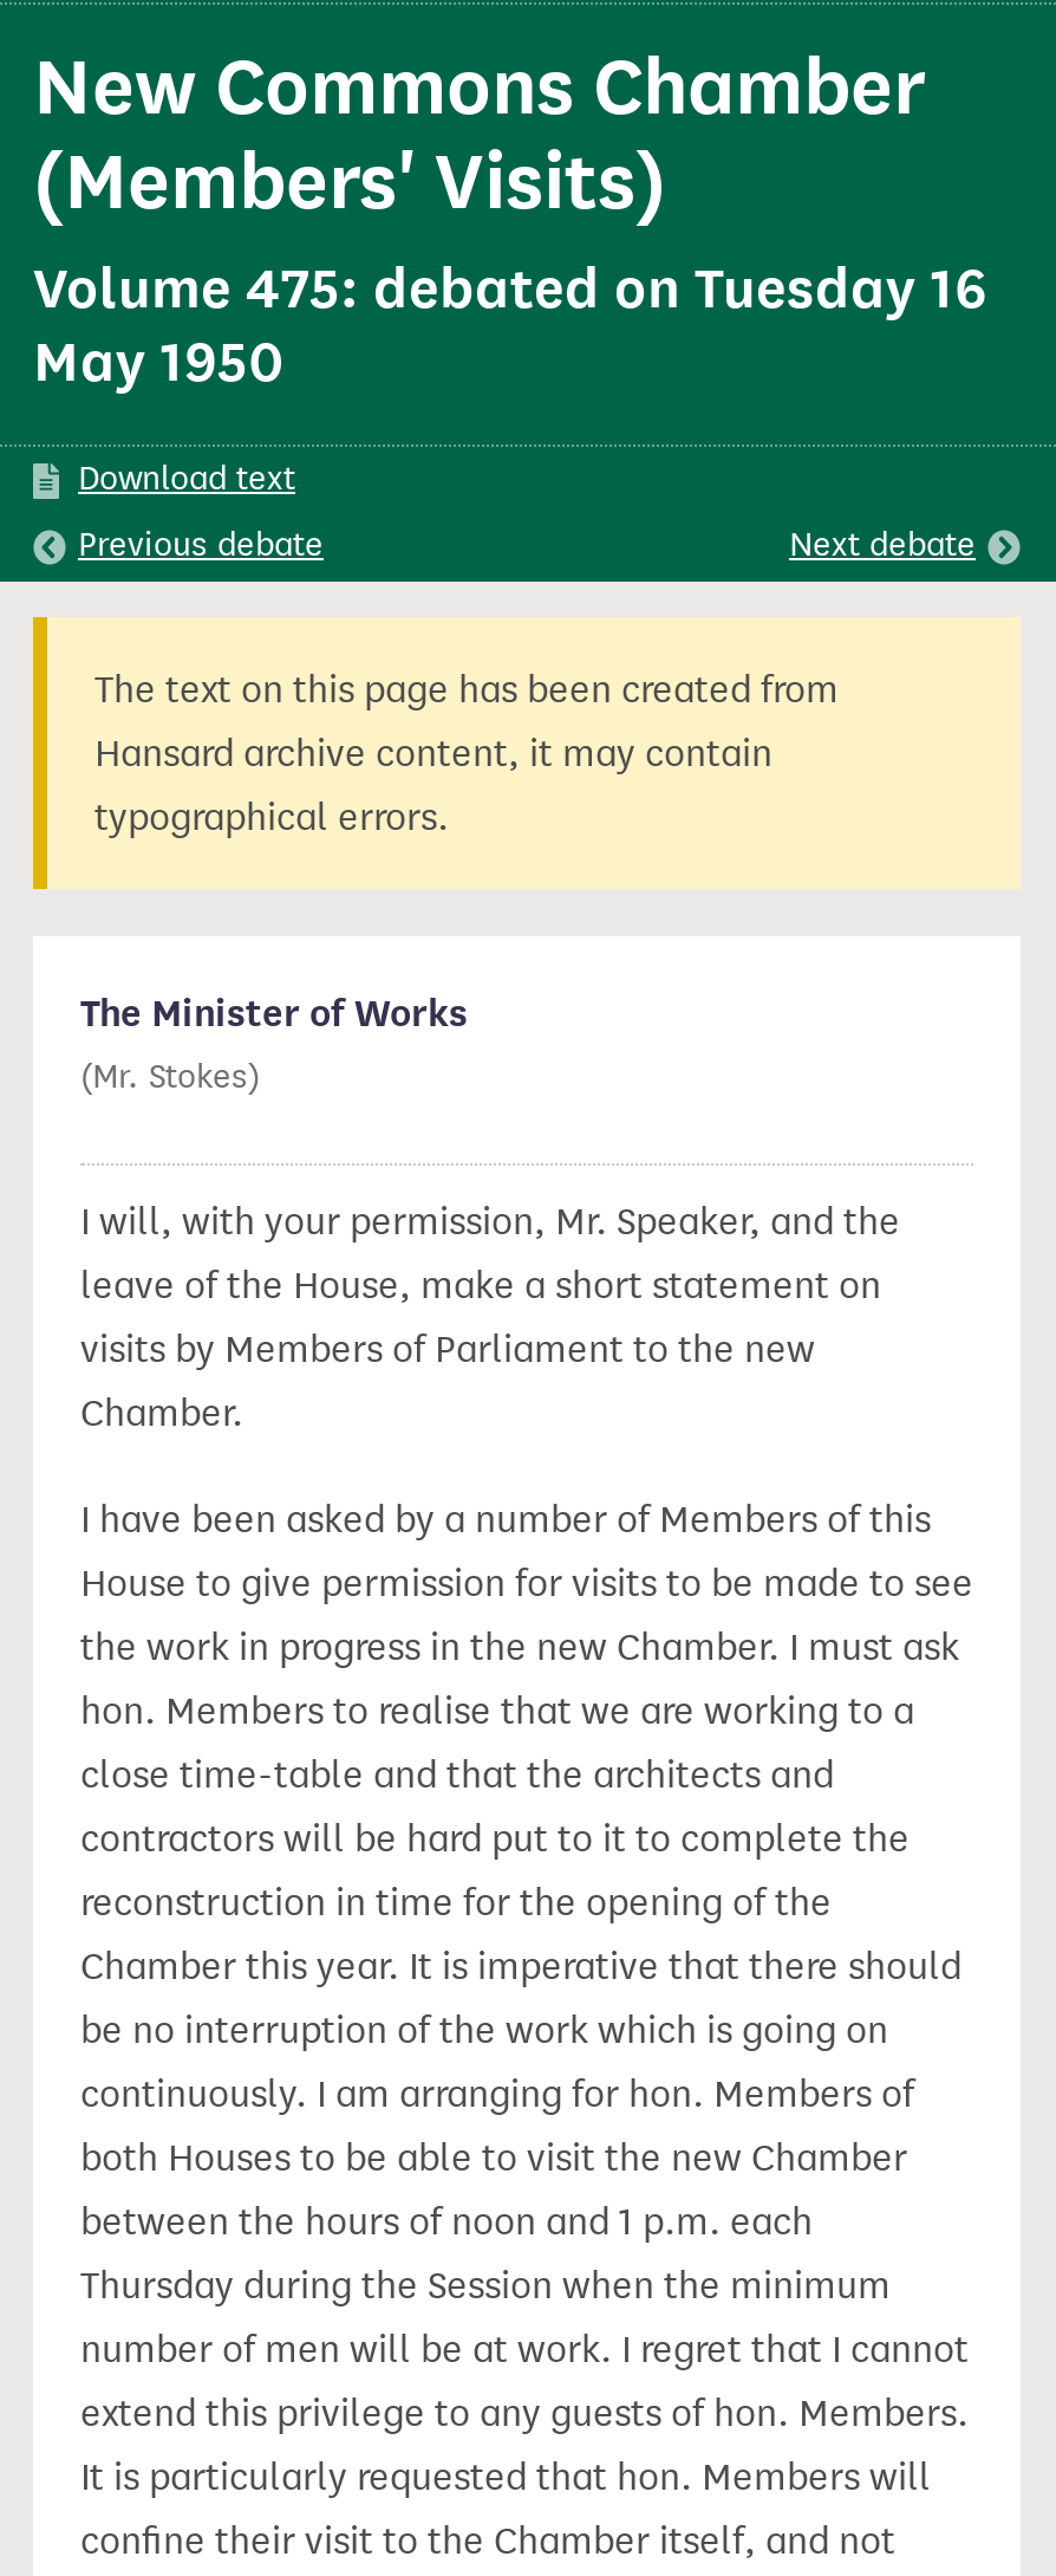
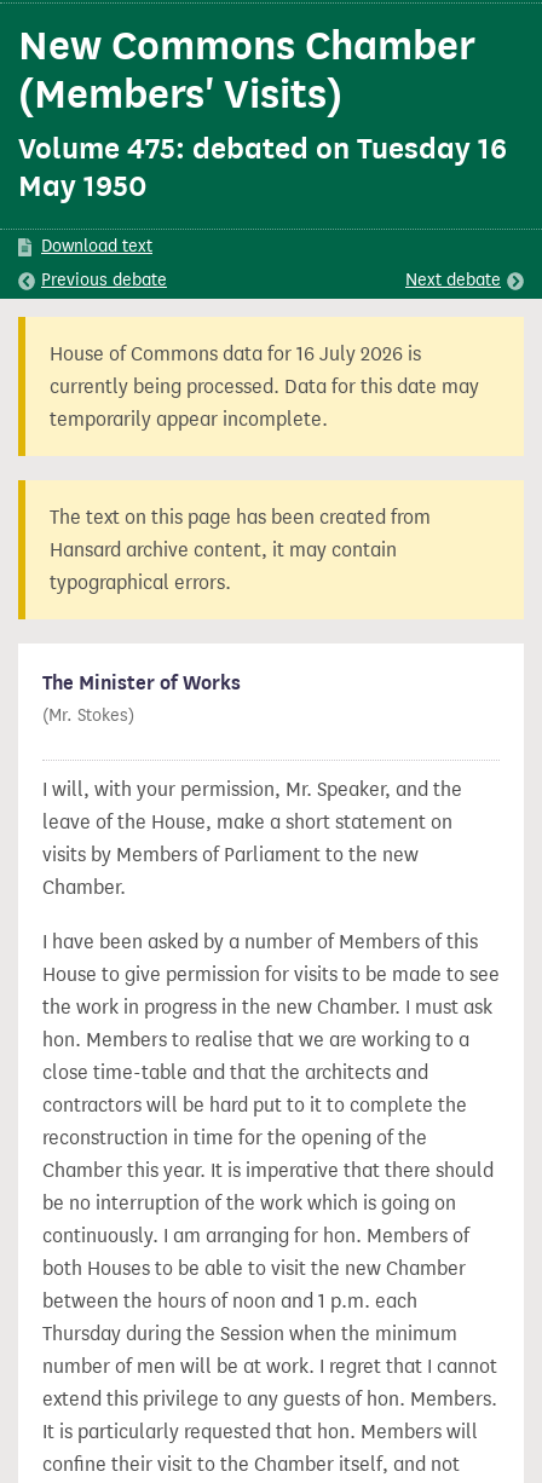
none -> [50,342,479,431] House of Commons data for 16 July 2026 is | currently being processed. Data for this date may | temporarily appear incomplete.

